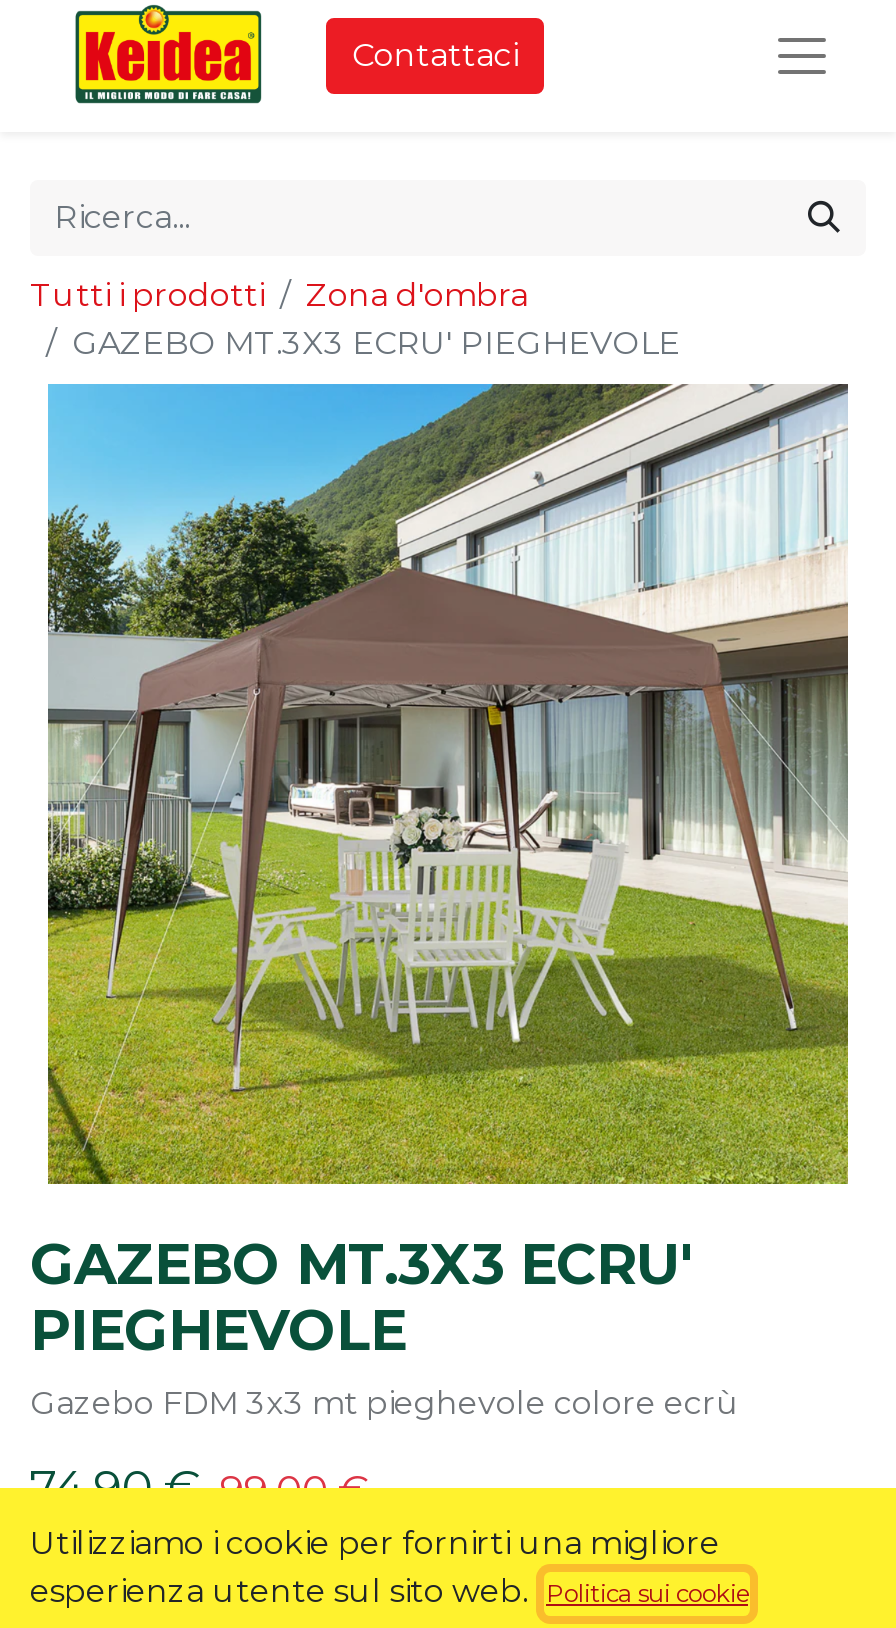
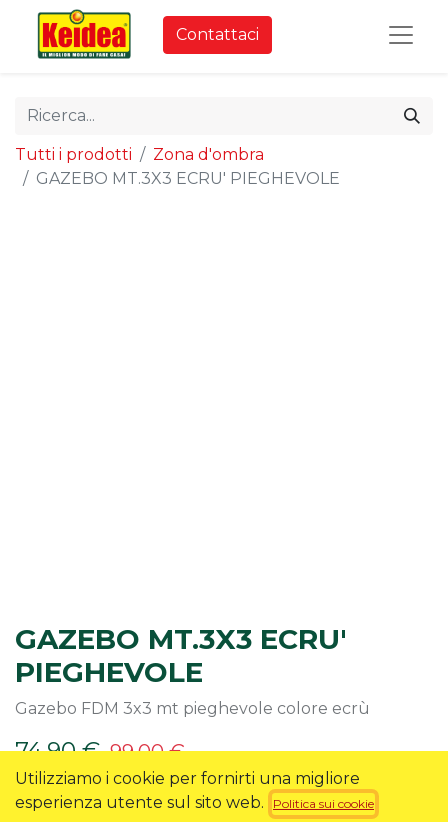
[46,382,850,1186] [image] -> none

